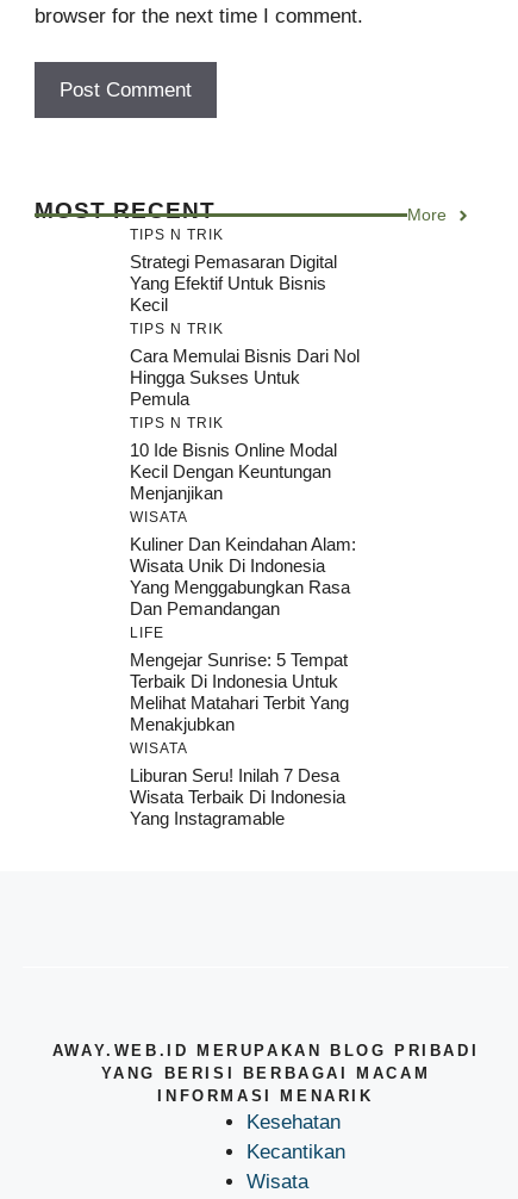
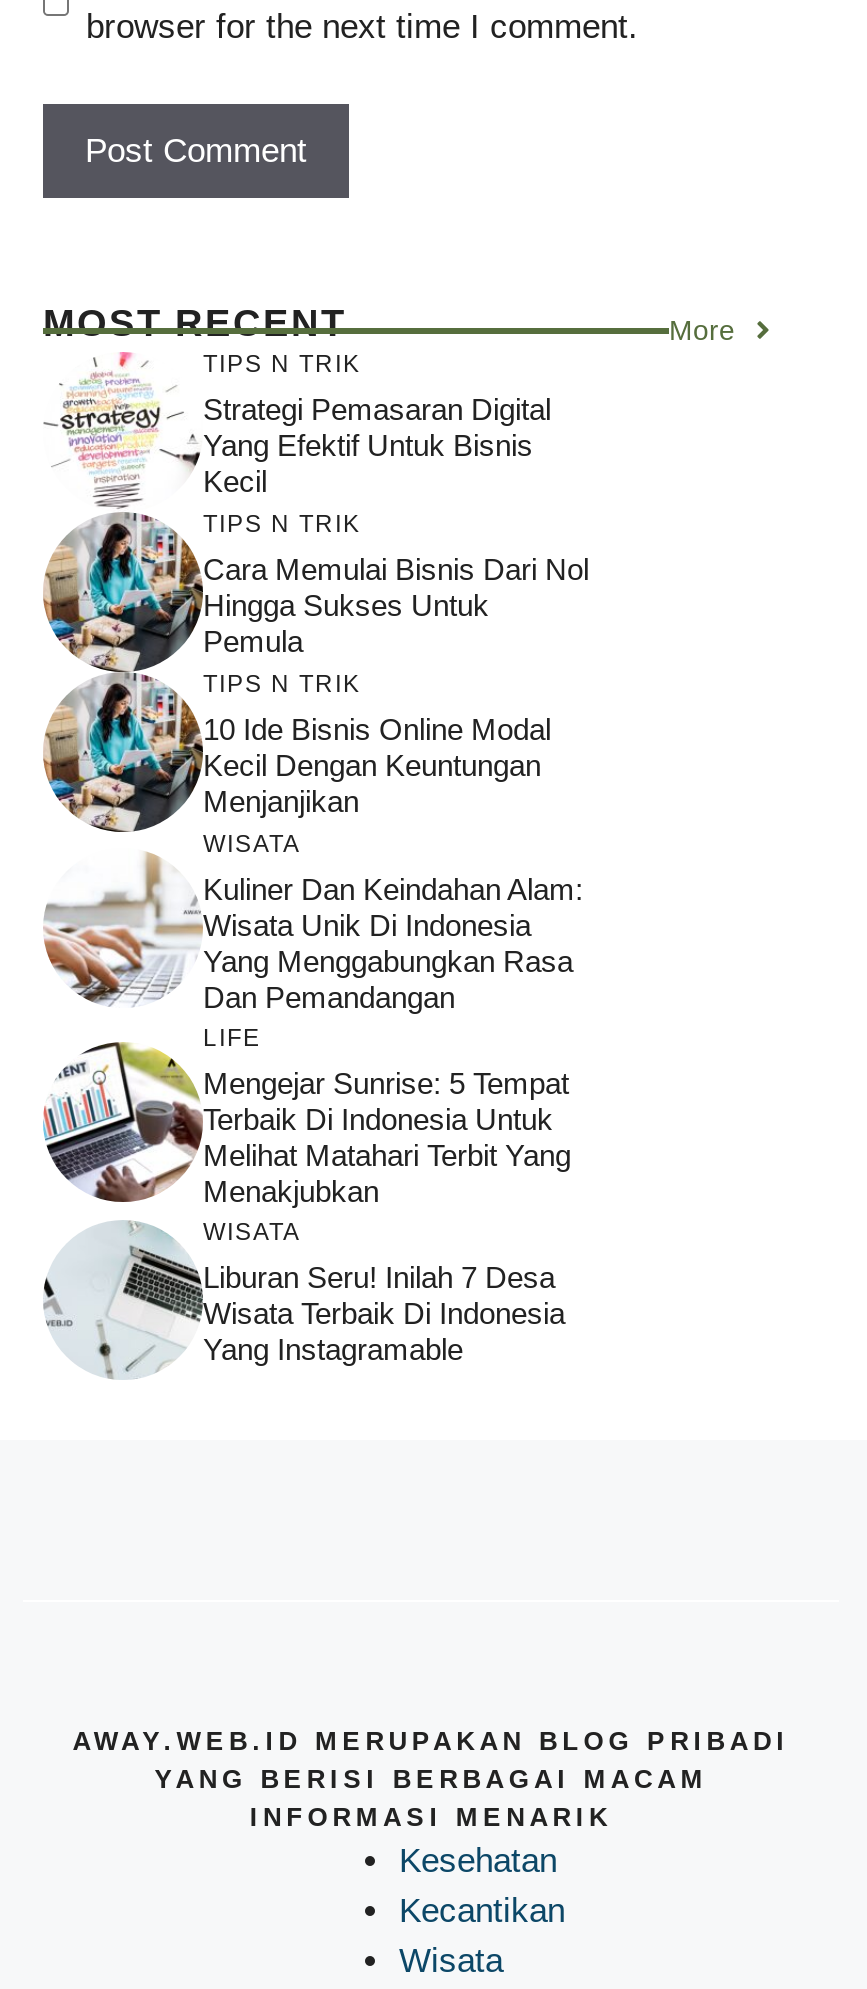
none -> [41,350,197,834] [image]
none -> [43,850,197,1006] [image]
none -> [41,1040,197,1204] [image]
none -> [41,1220,197,1380] [image]

